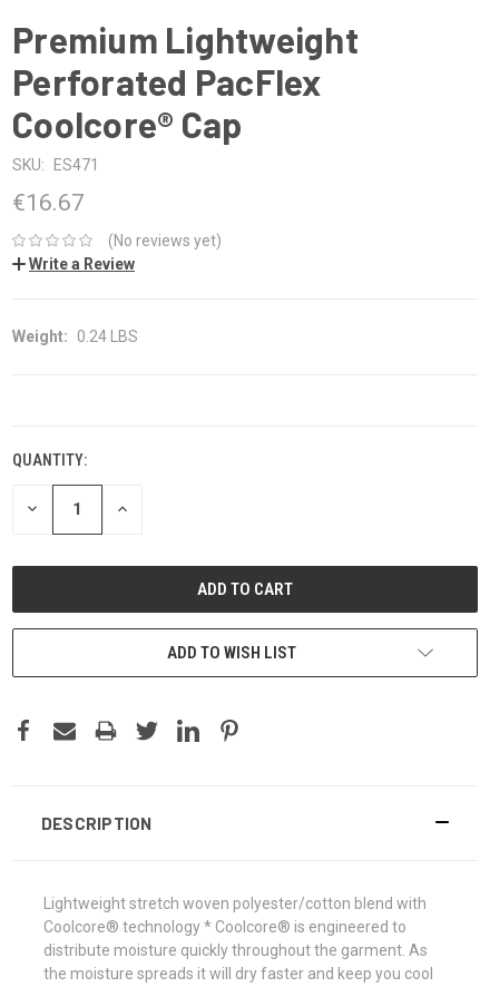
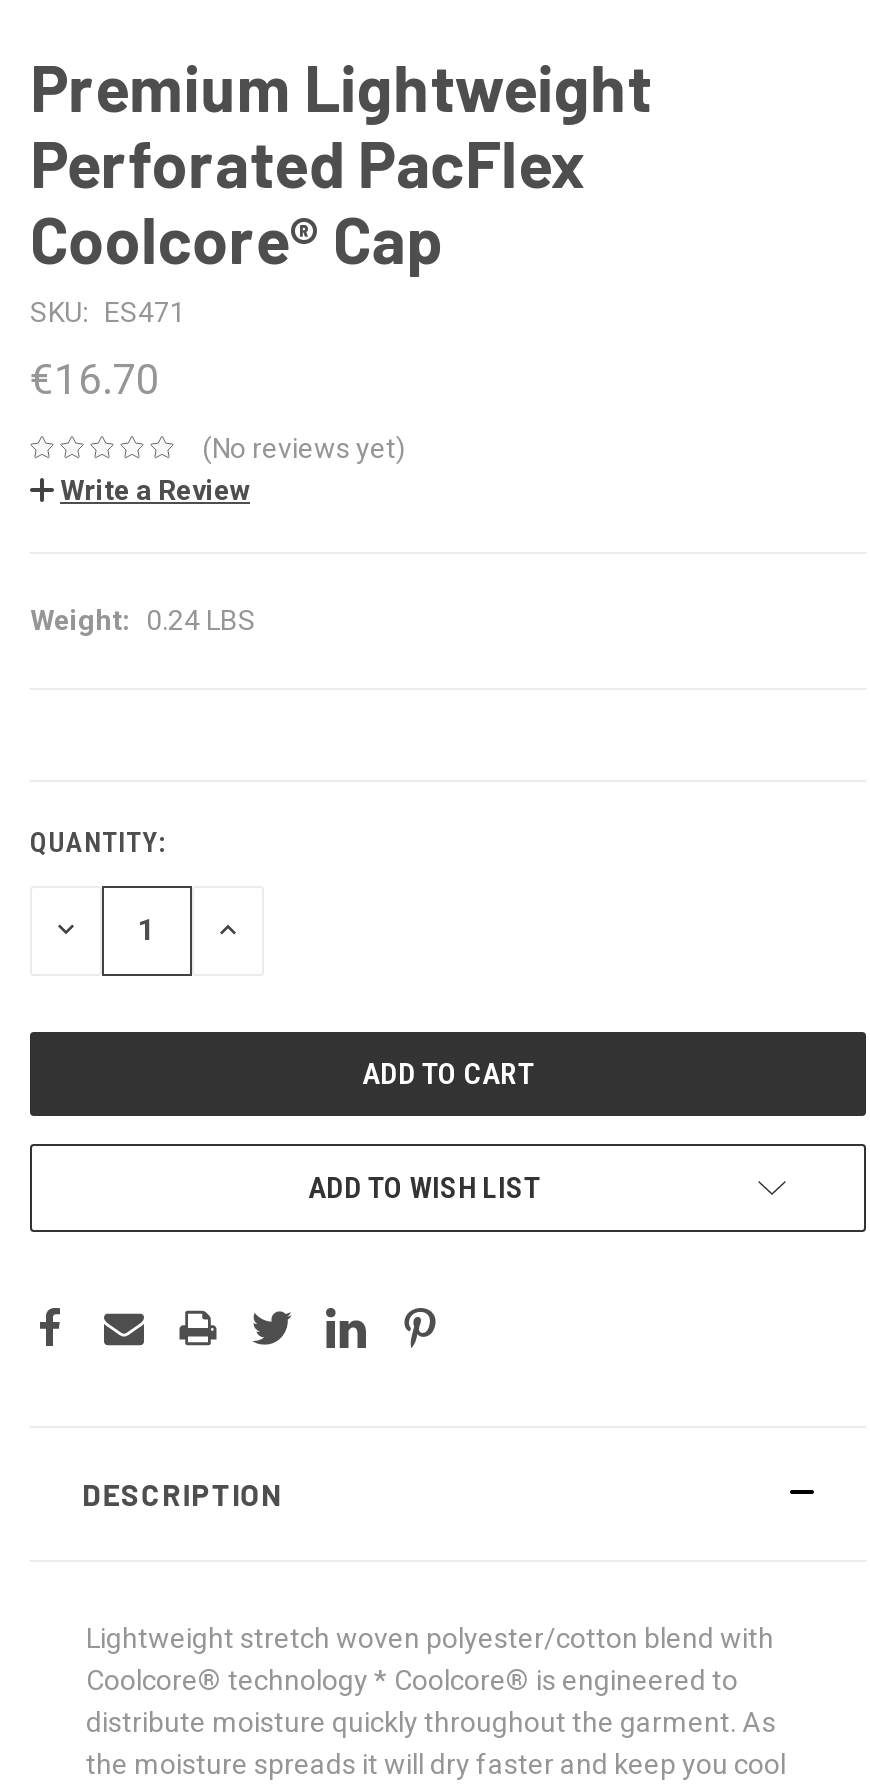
[12,189,85,216] €16.67 -> [30,356,160,404] €16.70

